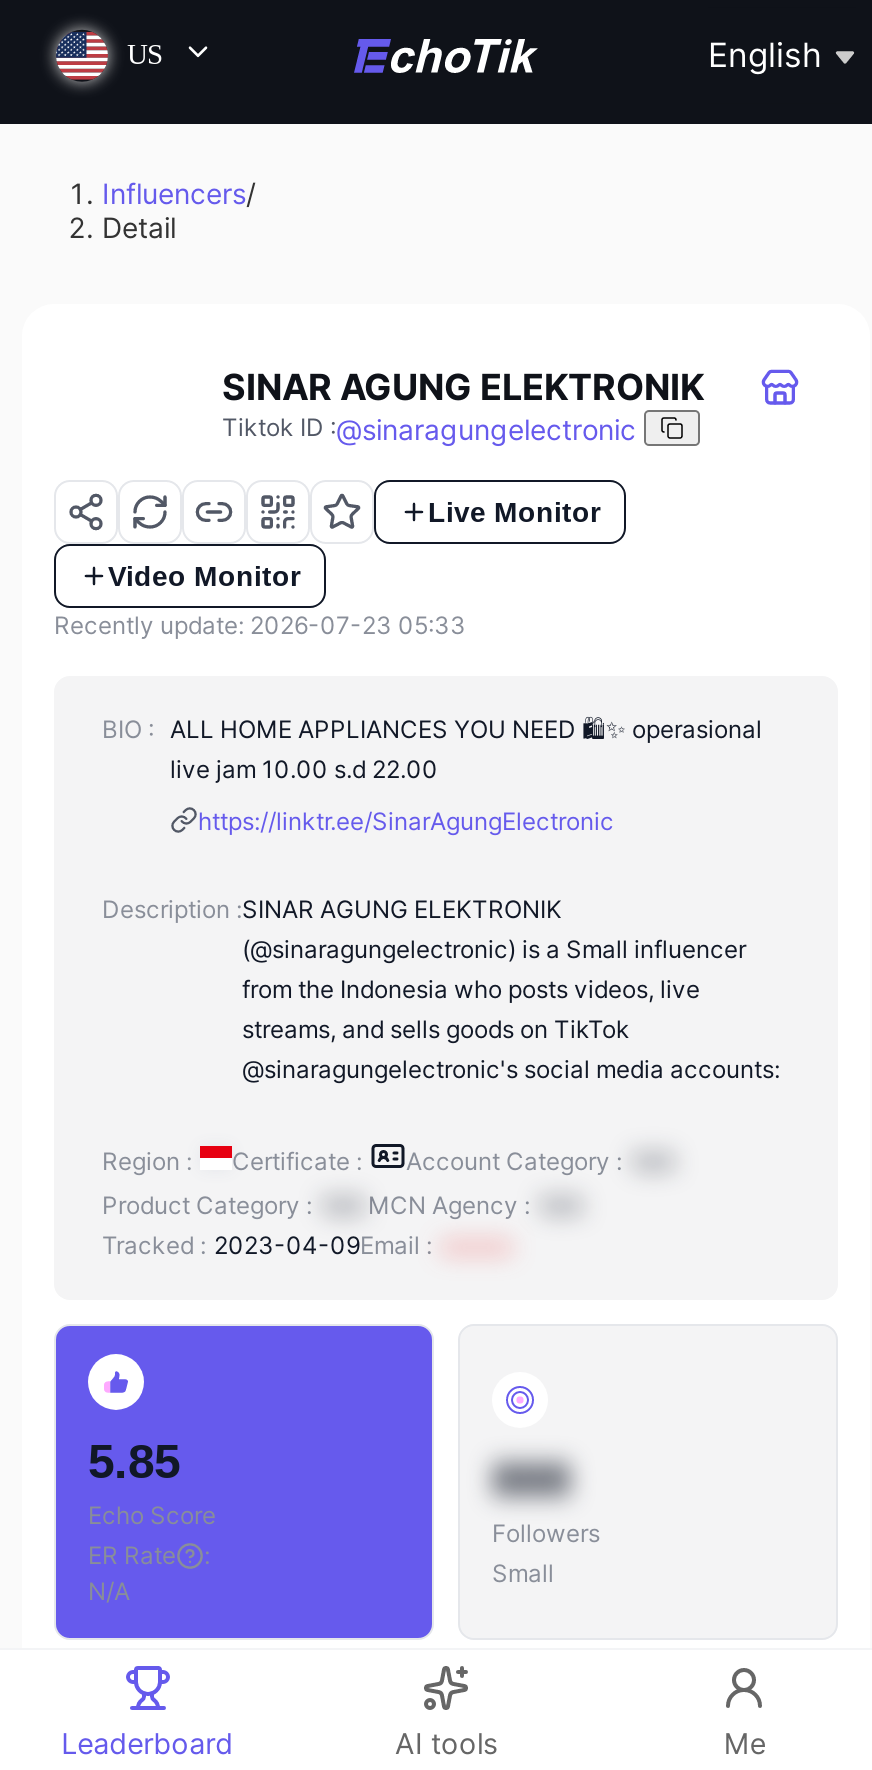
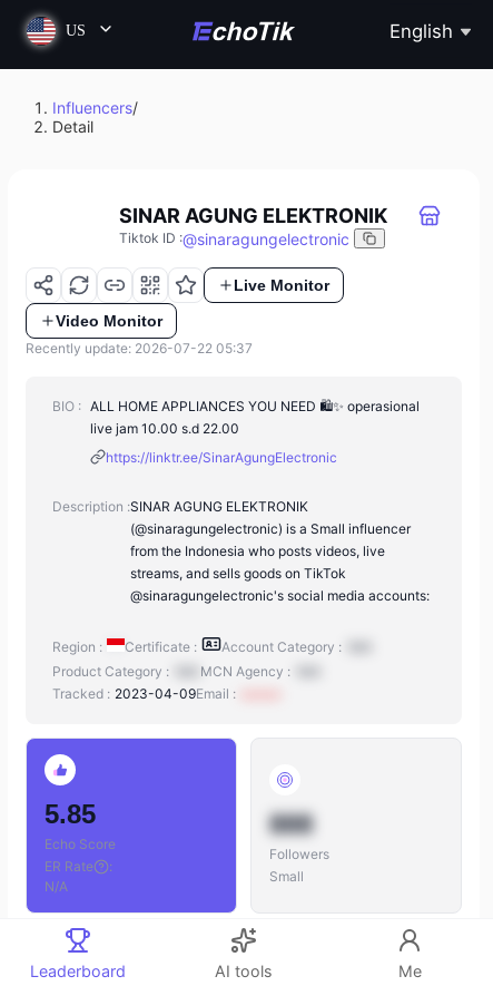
[54,611,466,641] Recently update: 2026-07-23 05:33 -> [26,340,253,357] Recently update: 2026-07-22 05:37

